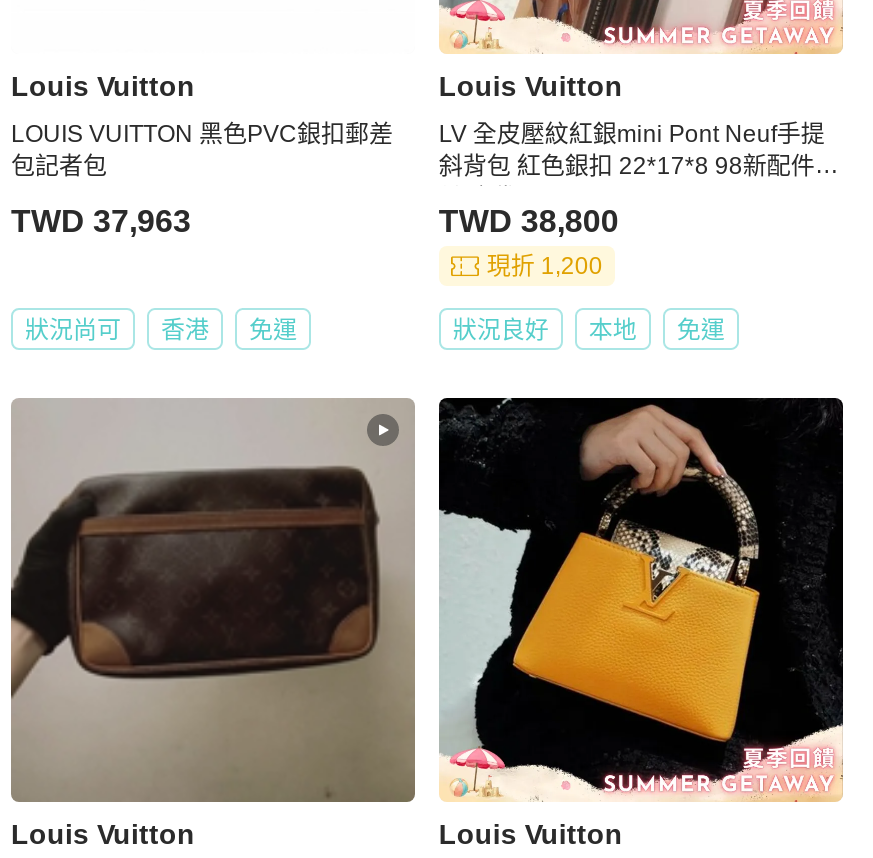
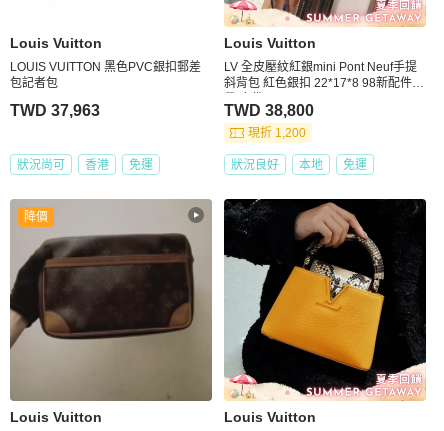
none -> [24,210,48,224] 降價

